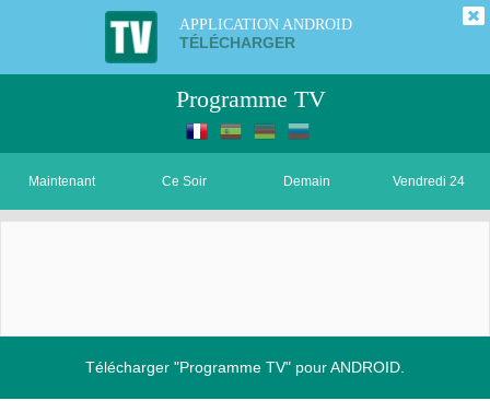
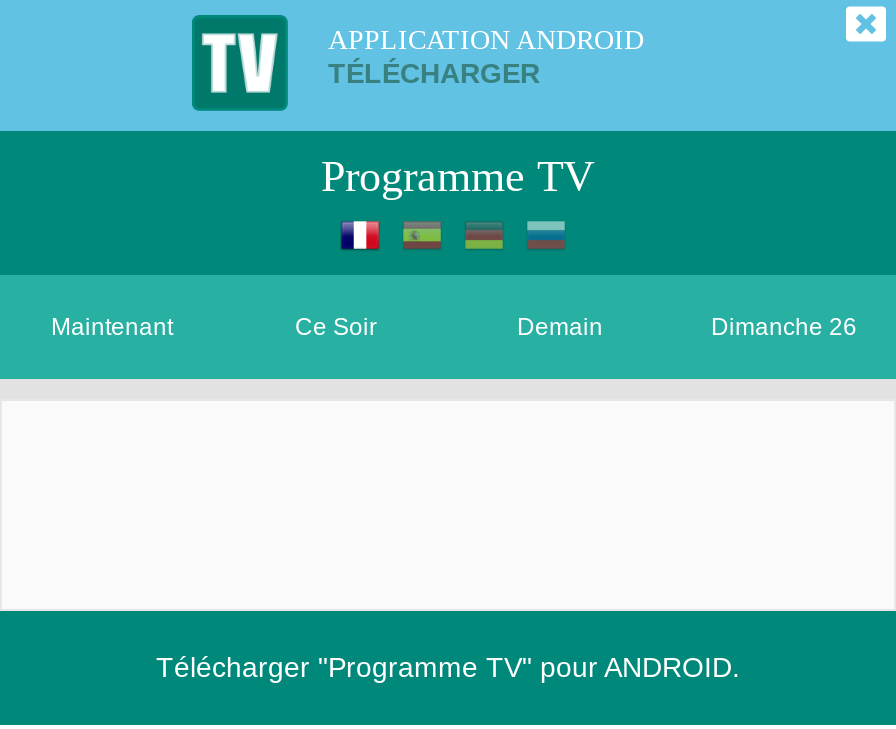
[393,174,465,189] Vendredi 24 -> [711,314,857,342] Dimanche 26

